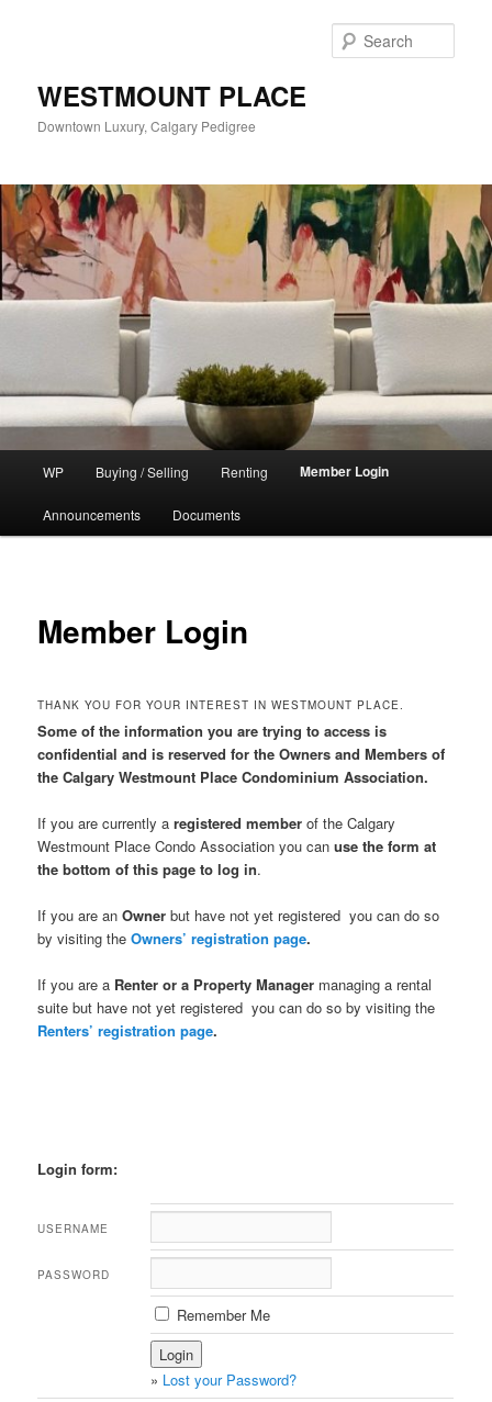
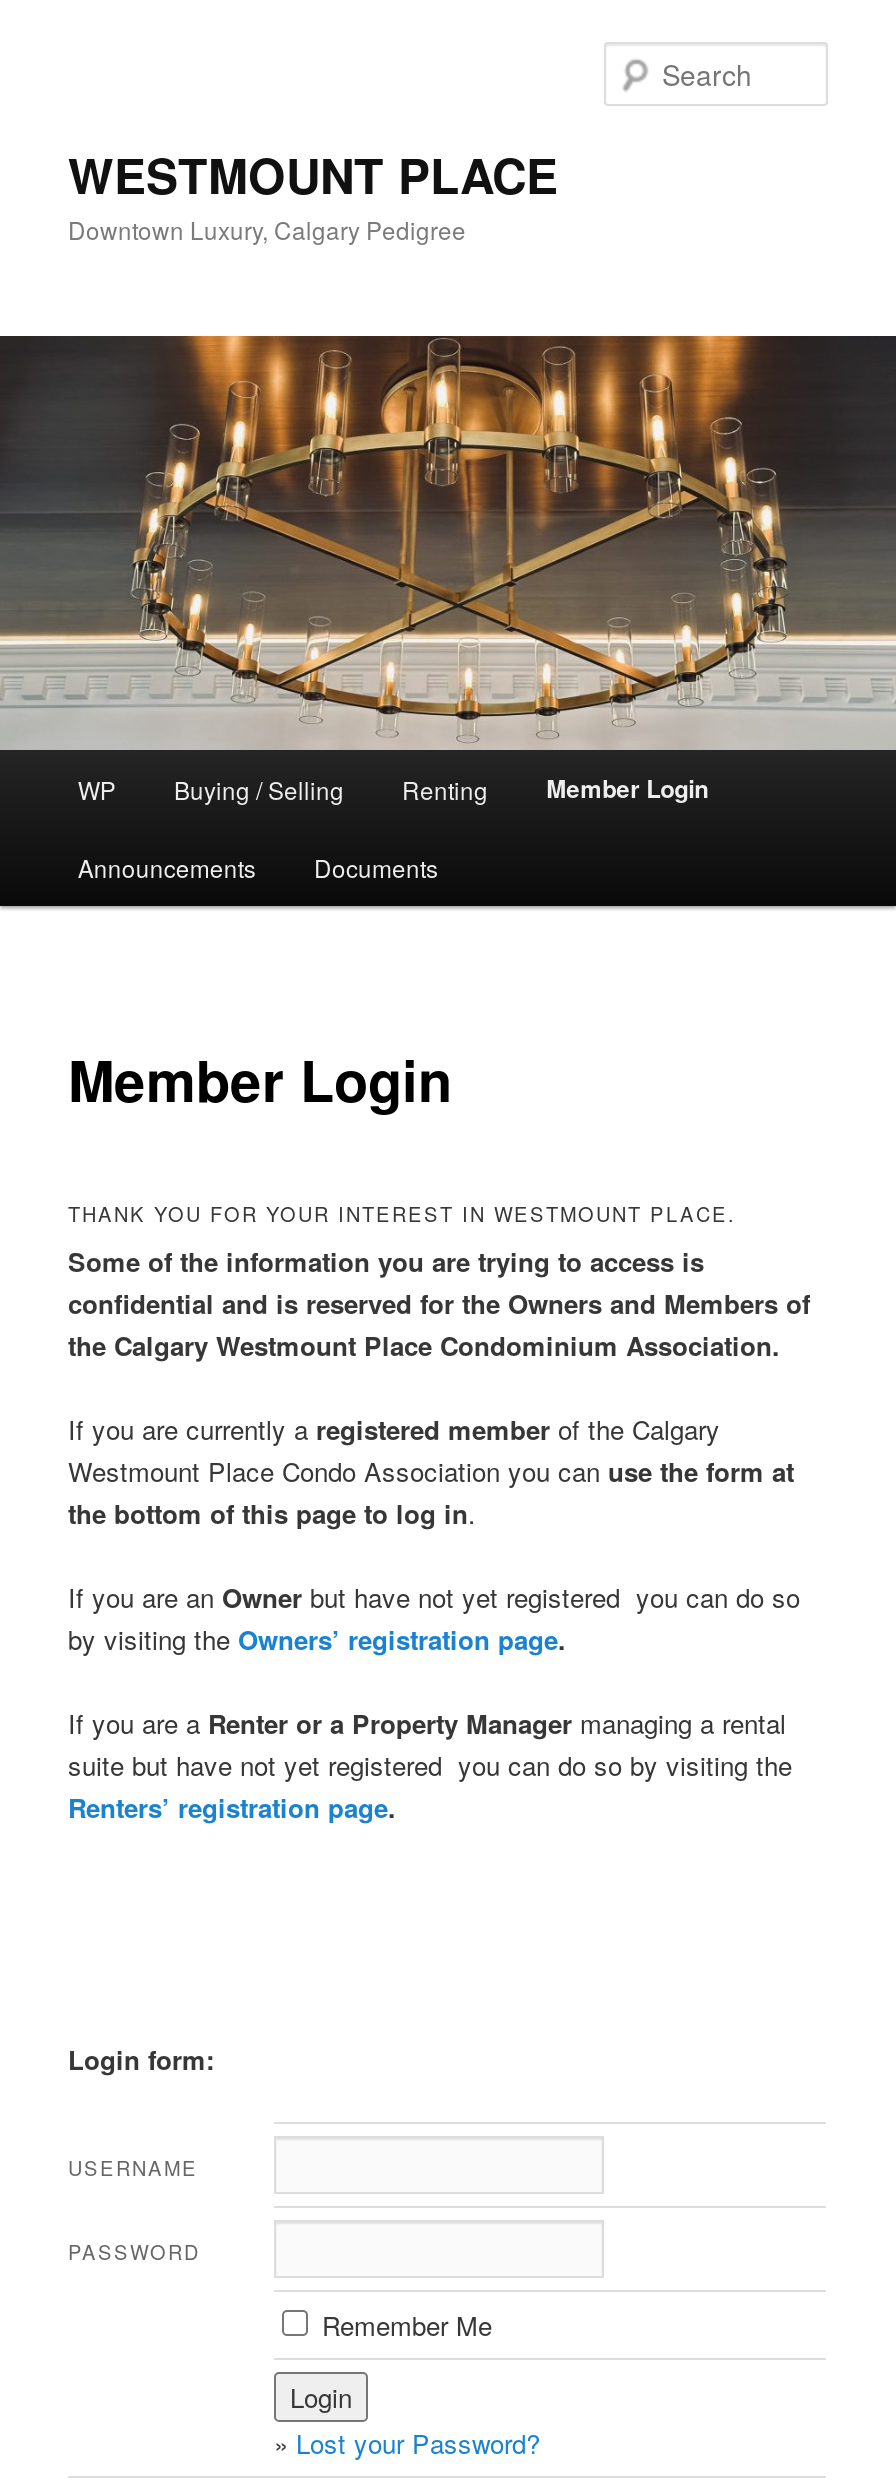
[3,183,489,450] [image] -> [6,334,890,752] [image]

